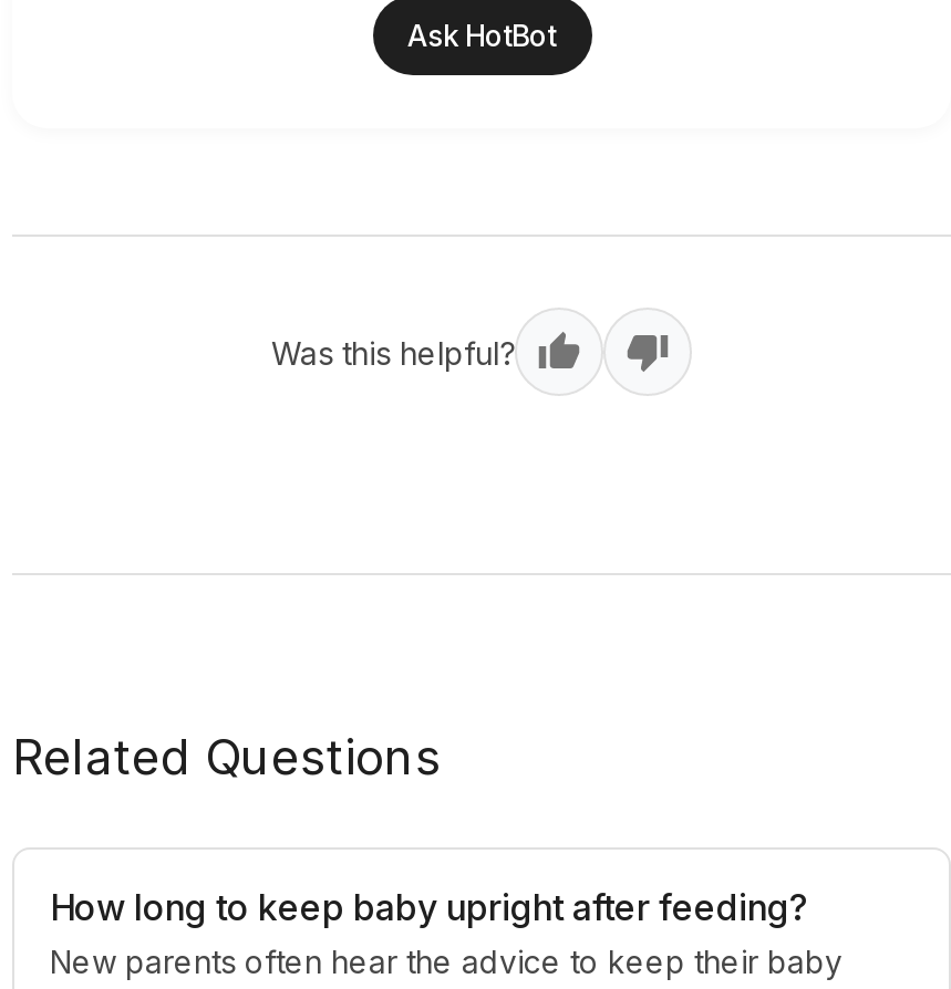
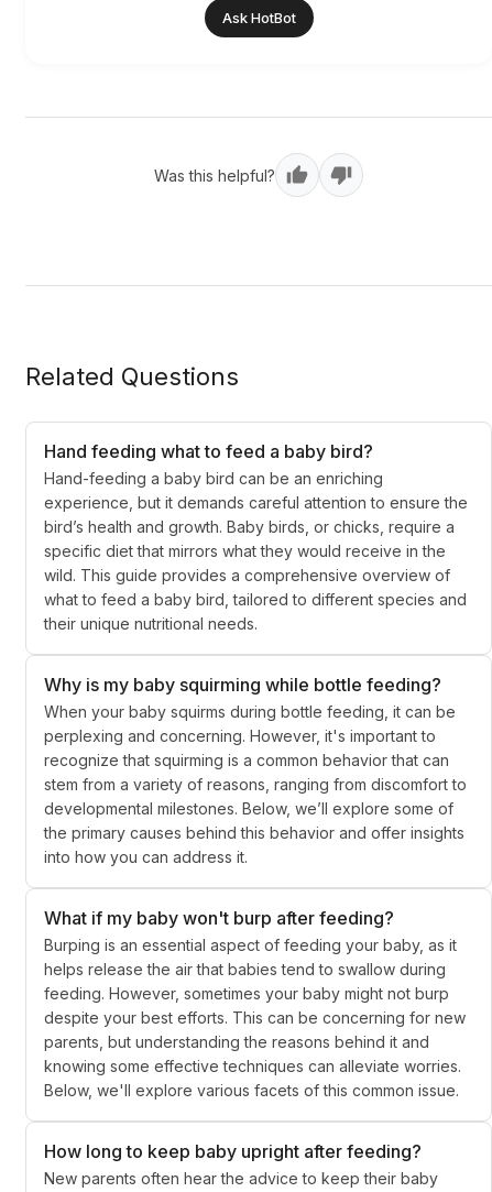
none -> [44,440,468,1100] Hand feeding what to feed a baby bird? | Hand-feeding a baby bird can be an enriching | experience, but it demands careful attention to ensure the | bird’s health and growth. Baby birds, or chicks, require a | specific diet that mirrors what they would receive in the | wild. This guide provides a comprehensive overview of | what to feed a baby bird, tailored to different species and | their unique nutritional needs. | Why is my baby squirming while bottle feeding? | When your baby squirms during bottle feeding, it can be | perplexing and concerning. However, it's important to | recognize that squirming is a common behavior that can | stem from a variety of reasons, ranging from discomfort to | developmental milestones. Below, we’ll explore some of | the primary causes behind this behavior and offer insights | into how you can address it. | What if my baby won't burp after feeding? | Burping is an essential aspect of feeding your baby, as it | helps release the air that babies tend to swallow during | feeding. However, sometimes your baby might not burp | despite your best efforts. This can be concerning for new | parents, but understanding the reasons behind it and | knowing some effective techniques can alleviate worries. | Below, we'll explore various facets of this common issue.

